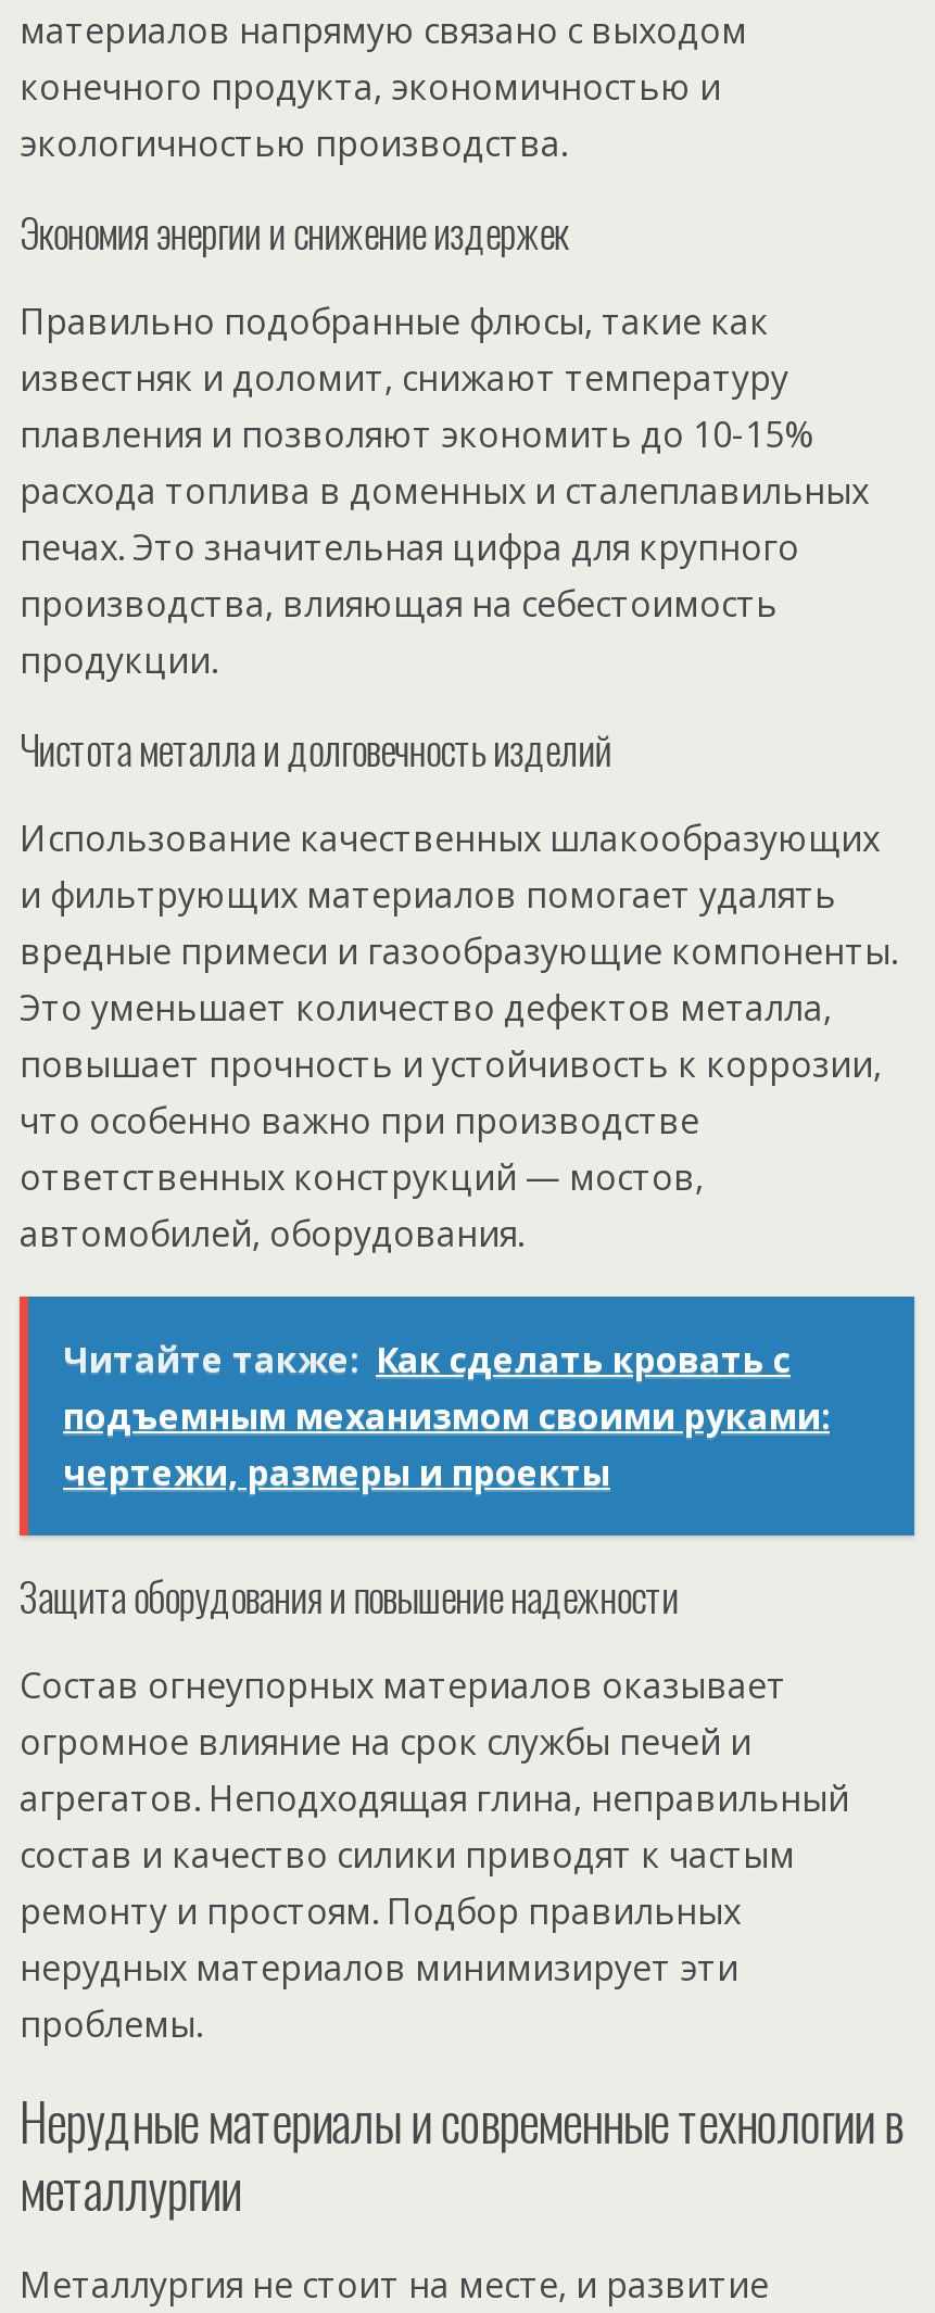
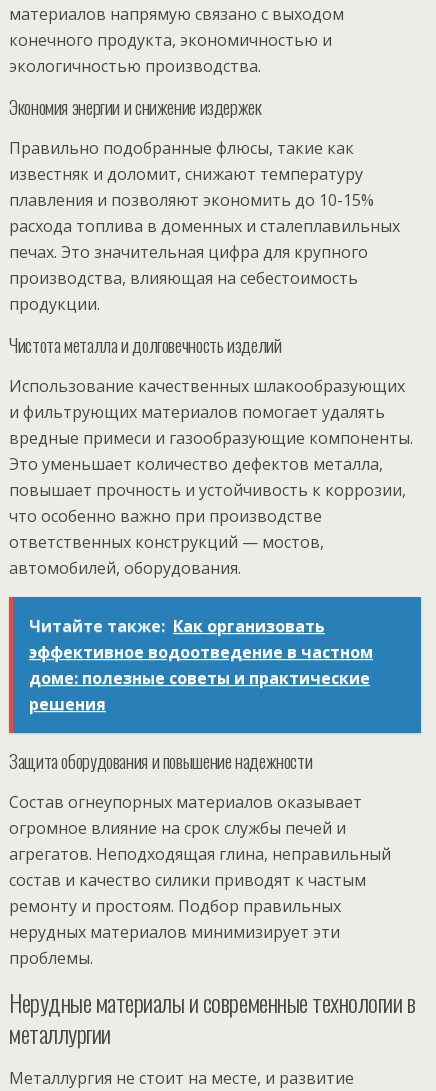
[63,1335,830,1496] Читайте также: Как сделать кровать с | подъемным механизмом своими руками: | чертежи, размеры и проекты -> [29,615,373,715] Читайте также: Как организовать | эффективное водоотведение в частном | доме: полезные советы и практические | решения

